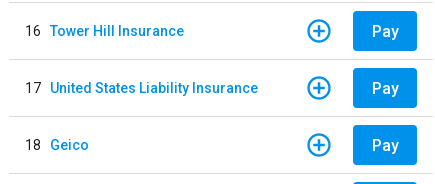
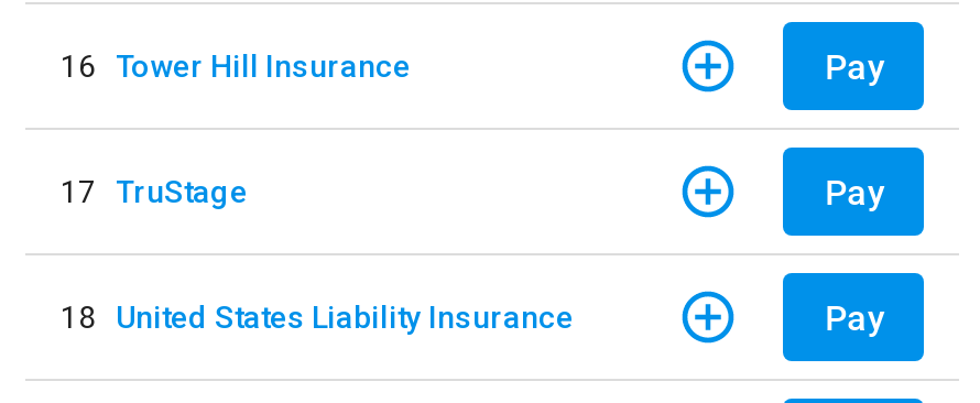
[25,79,258,95] 17 United States Liability Insurance -> [61,173,248,208] 17 TruStage
[25,136,89,152] 18 Geico -> [61,298,574,334] 18 United States Liability Insurance

